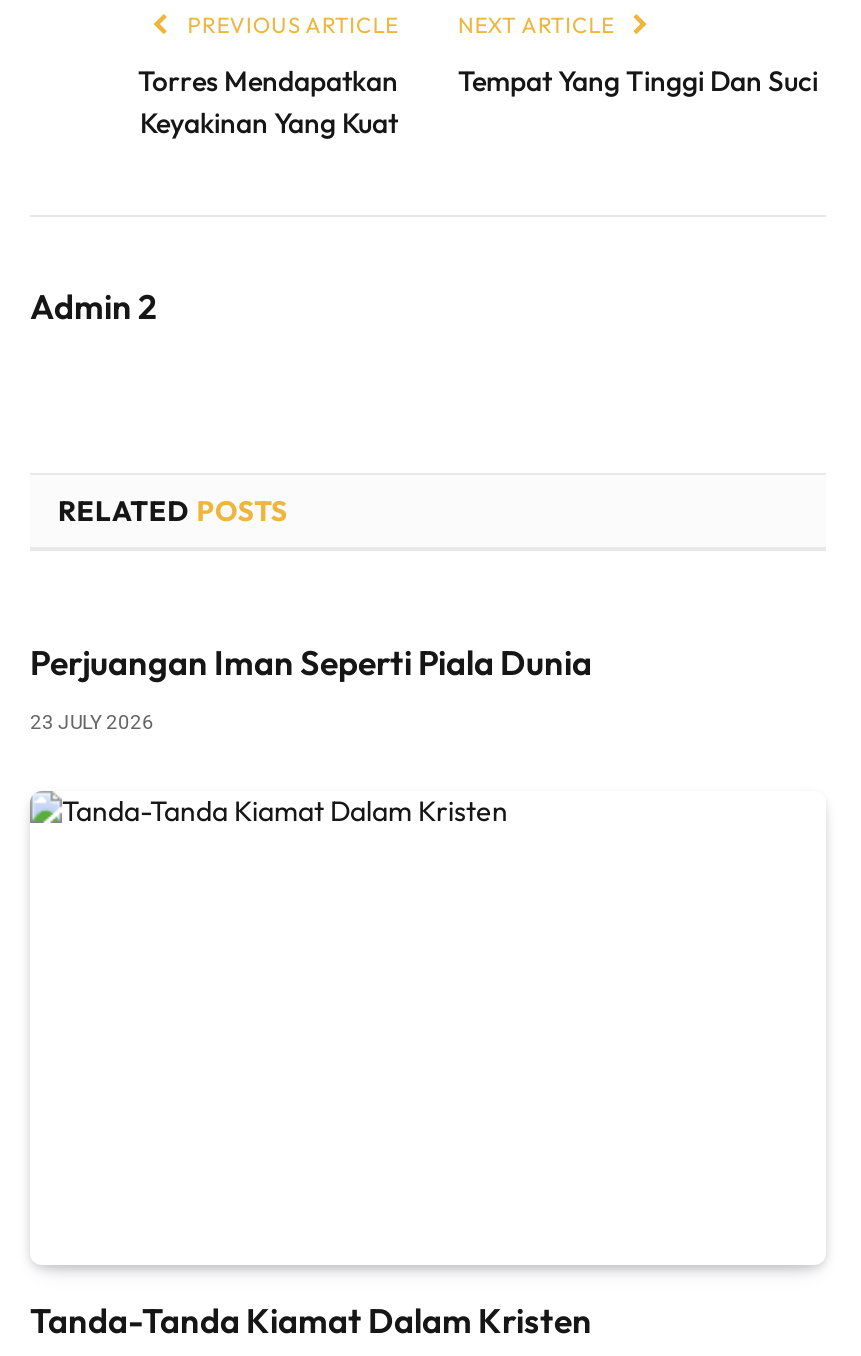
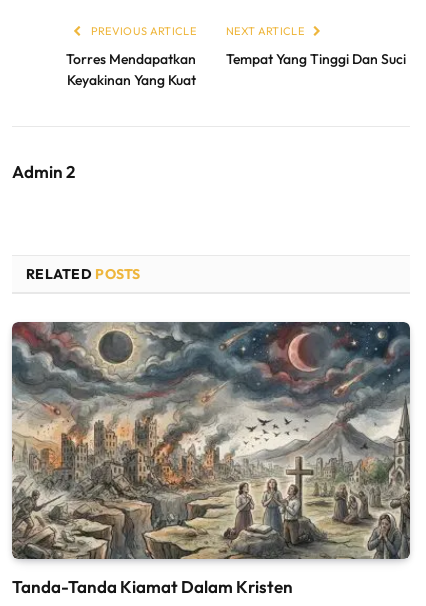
none -> [11,321,411,560] [image]
[30,641,592,733] Perjuangan Iman Seperti Piala Dunia | 23 JULY 2026 -> none

